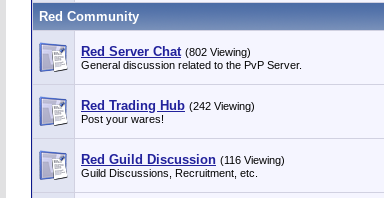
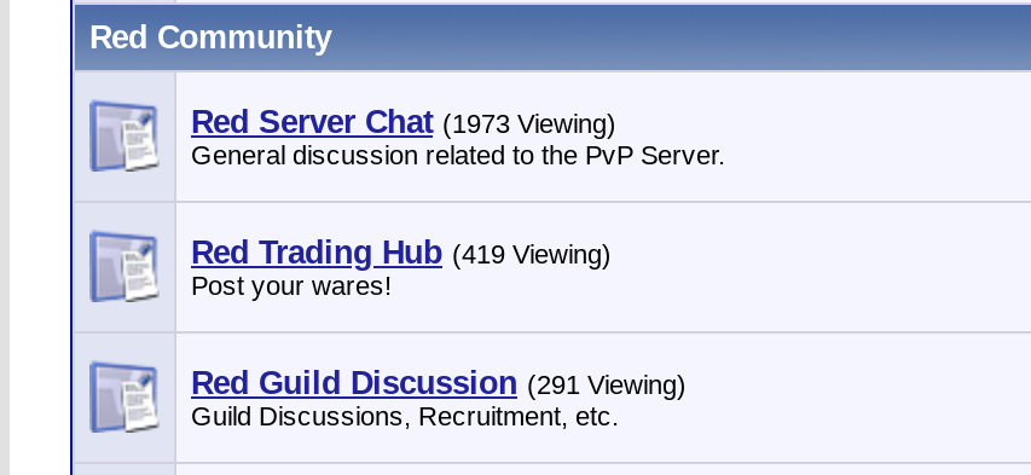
[81,44,251,59] Red Server Chat (802 Viewing) -> [191,104,616,140] Red Server Chat (1973 Viewing)
[81,98,255,113] Red Trading Hub (242 Viewing) -> [191,234,612,271] Red Trading Hub (419 Viewing)
[81,152,285,167] Red Guild Discussion (116 Viewing) -> [191,365,687,401] Red Guild Discussion (291 Viewing)

